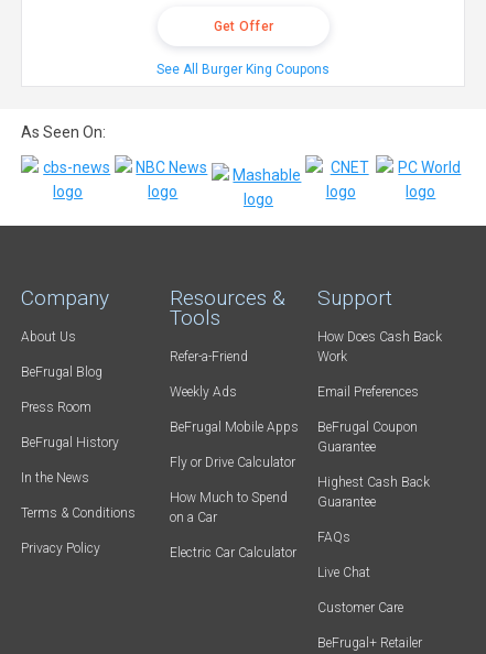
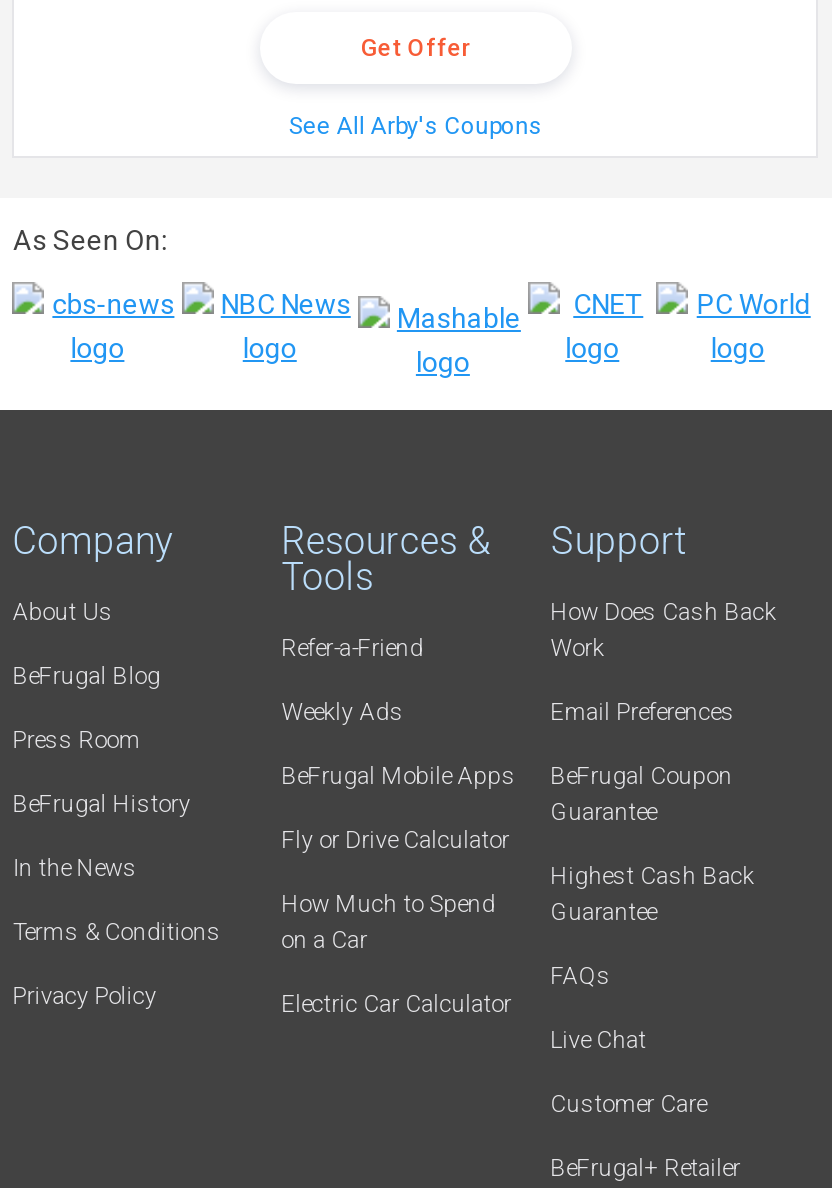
[157,62,330,77] See All Burger King Coupons -> [289,112,543,140] See All Arby's Coupons

